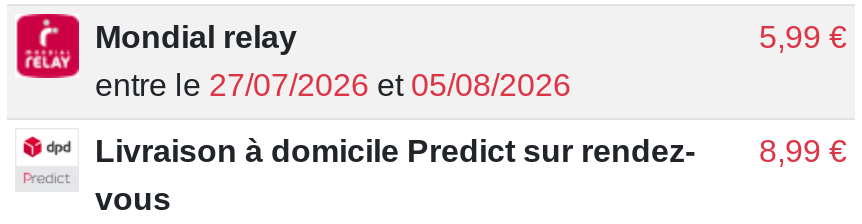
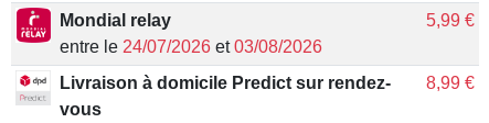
[95,68,571,102] entre le 27/07/2026 et 05/08/2026 -> [60,37,322,56] entre le 24/07/2026 et 03/08/2026

